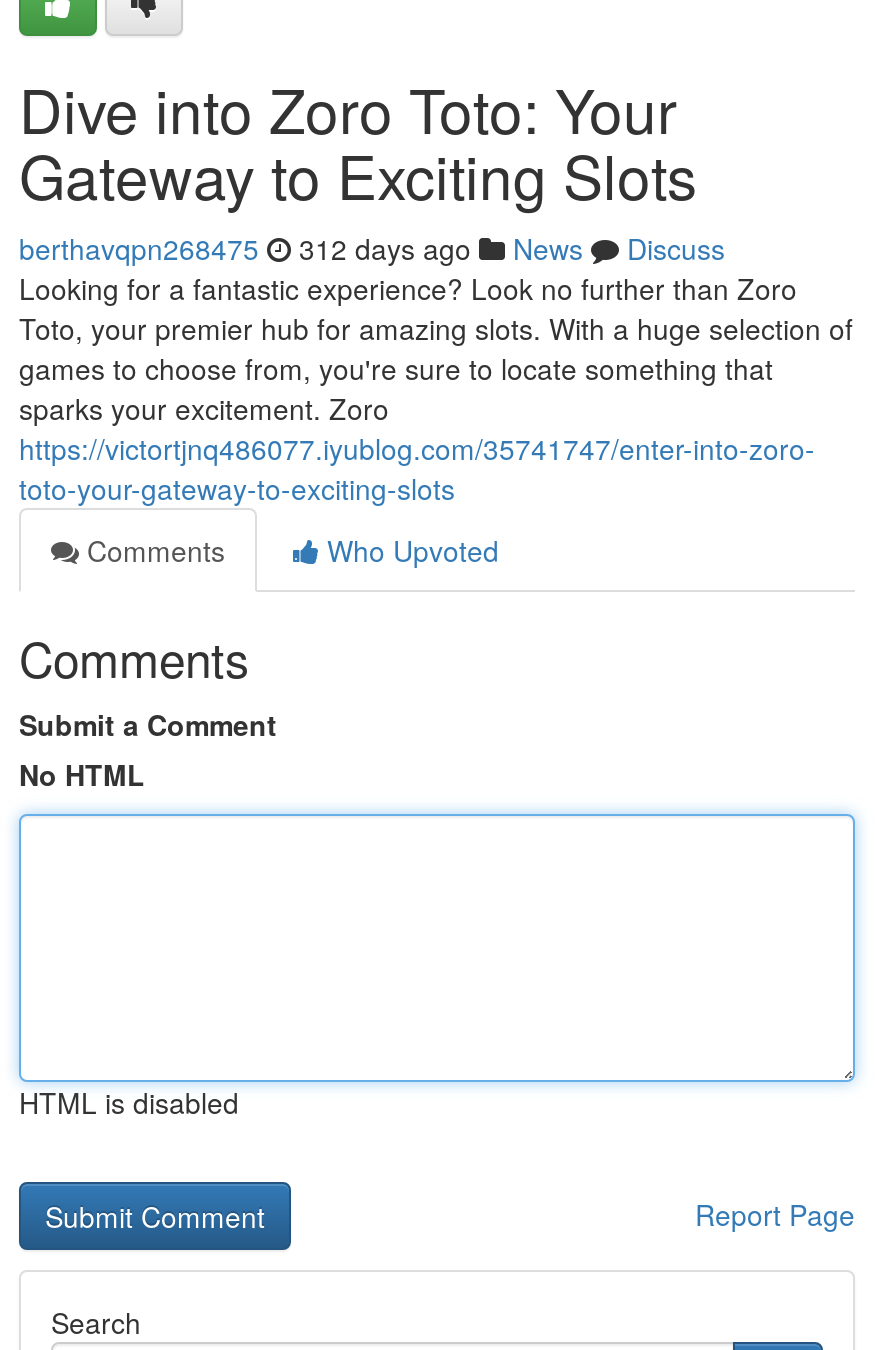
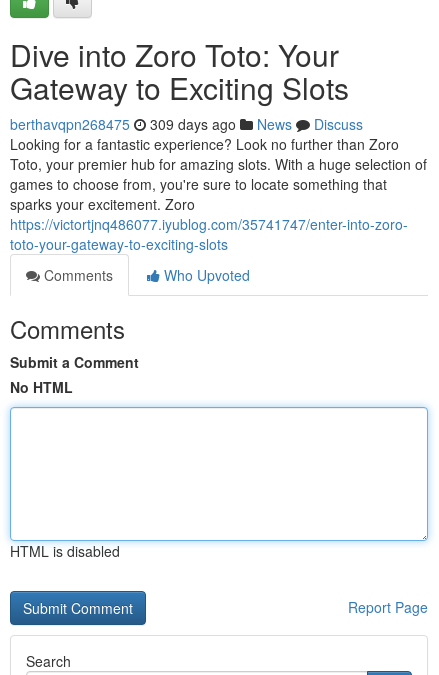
[19,228,725,268] berthavqpn268475 312 days ago News Discuss -> [10,114,363,134] berthavqpn268475 309 days ago News Discuss

